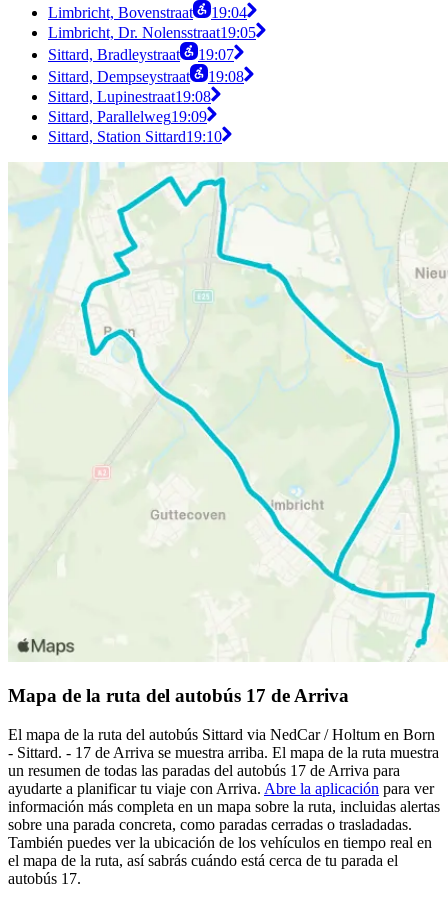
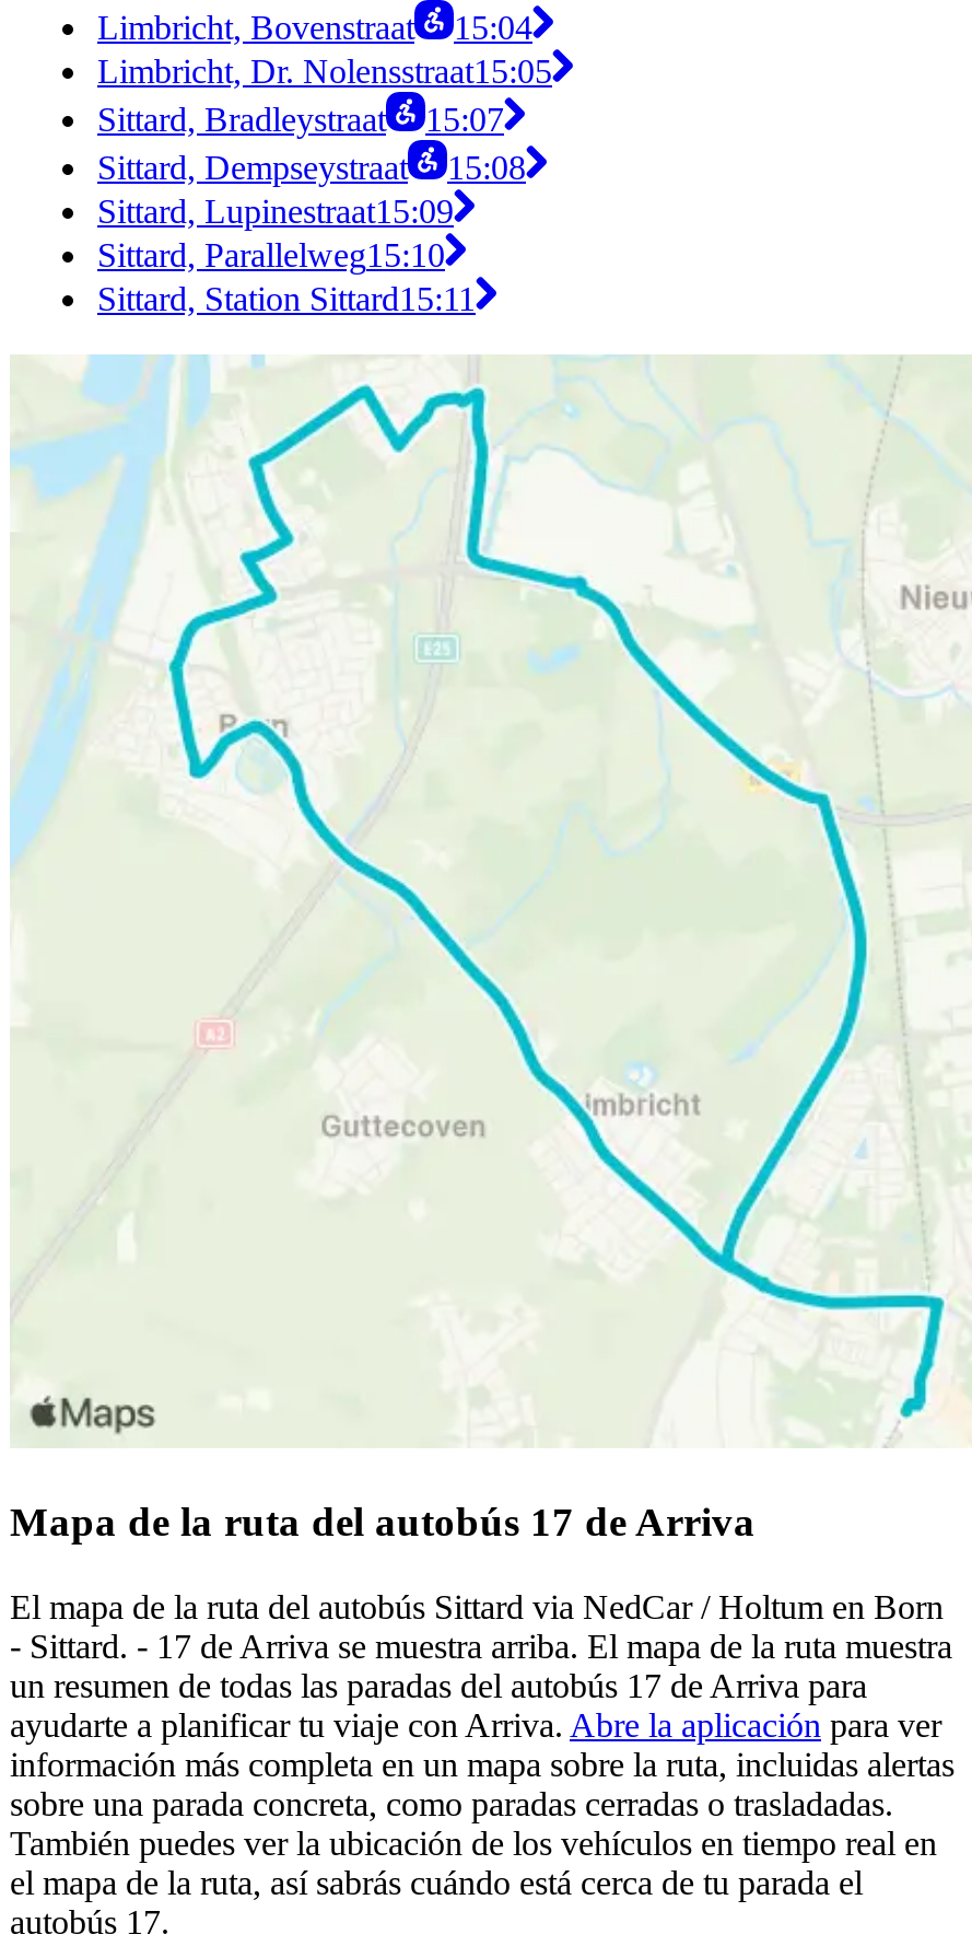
[48,4,247,21] Limbricht, Bovenstraat 19:04 -> [97,9,532,46] Limbricht, Bovenstraat 15:04
[48,24,256,41] Limbricht, Dr. Nolensstraat19:05 -> [97,53,552,90] Limbricht, Dr. Nolensstraat15:05
[48,46,234,63] Sittard, Bradleystraat 19:07 -> [97,101,504,138] Sittard, Bradleystraat 15:07
[48,68,244,85] Sittard, Dempseystraat 19:08 -> [97,149,526,186] Sittard, Dempseystraat 15:08
[48,88,211,105] Sittard, Lupinestraat19:08 -> [97,193,454,230] Sittard, Lupinestraat15:09
[48,108,207,125] Sittard, Parallelweg19:09 -> [97,237,445,274] Sittard, Parallelweg15:10
[48,128,222,145] Sittard, Station Sittard19:10 -> [97,280,476,318] Sittard, Station Sittard15:11

